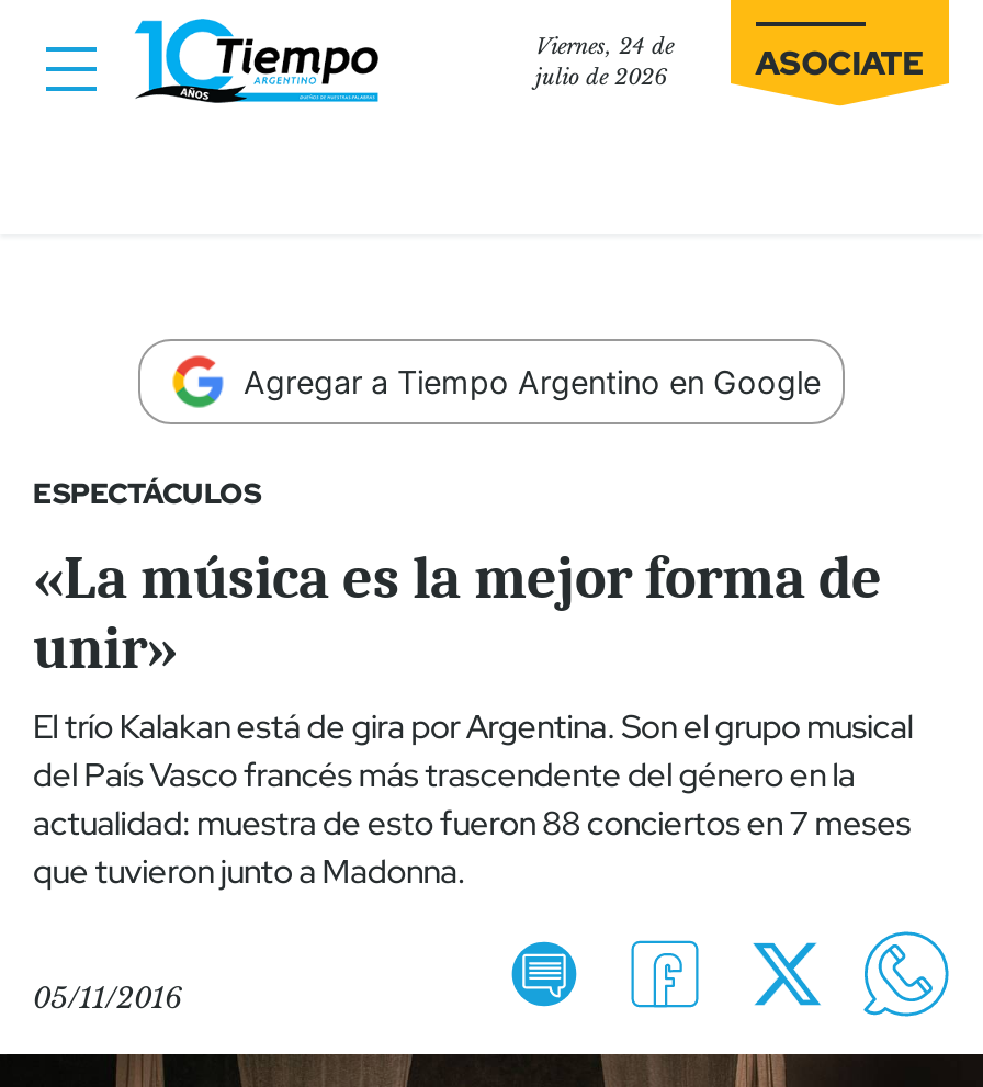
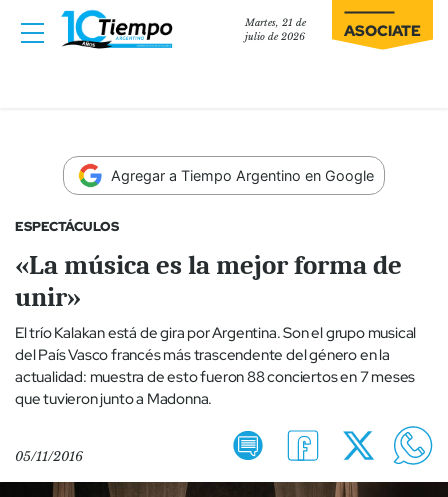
[536,34,674,60] Viernes, 24 de -> [245,17,306,29] Martes, 21 de

